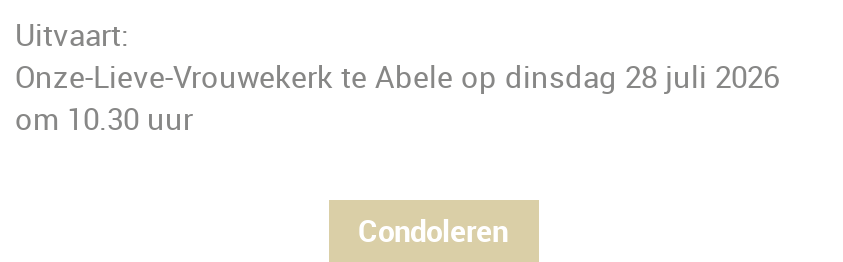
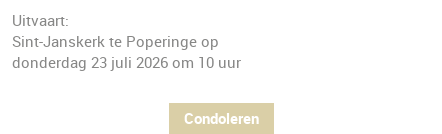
[15,56,779,138] Onze-Lieve-Vrouwekerk te Abele op dinsdag 28 juli 2026 | om 10.30 uur -> [12,31,241,72] Sint-Janskerk te Poperinge op | donderdag 23 juli 2026 om 10 uur

